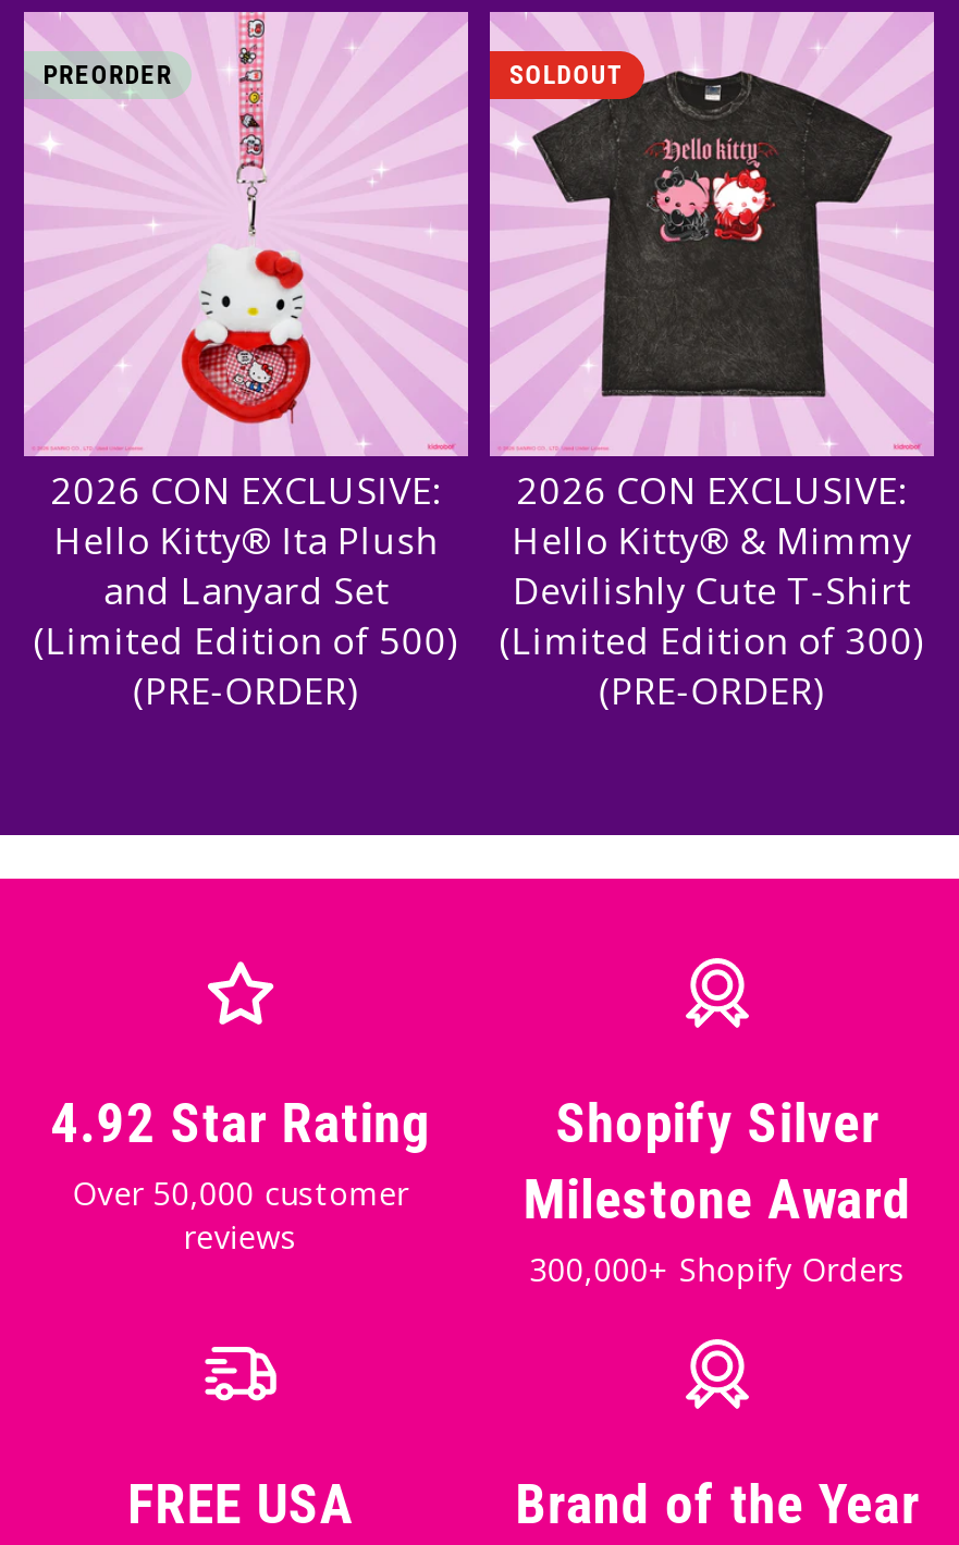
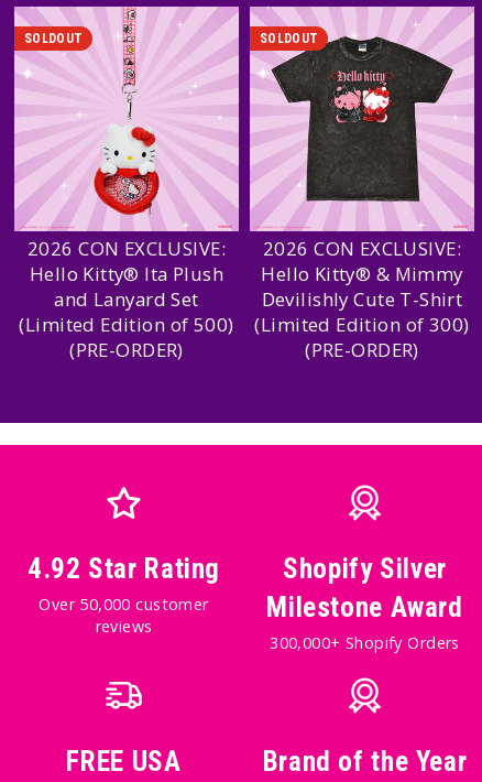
[44,60,173,90] PREORDER -> [24,31,83,46] SOLDOUT

